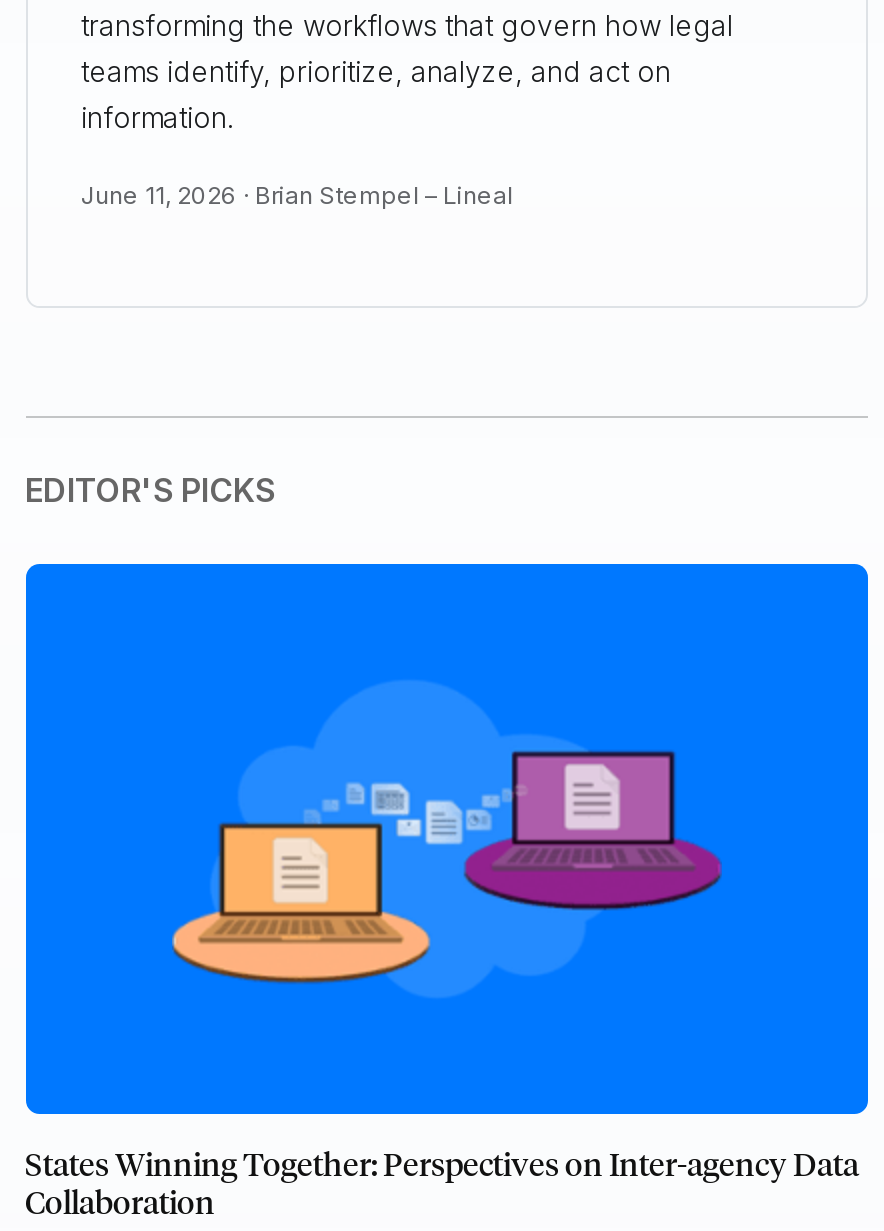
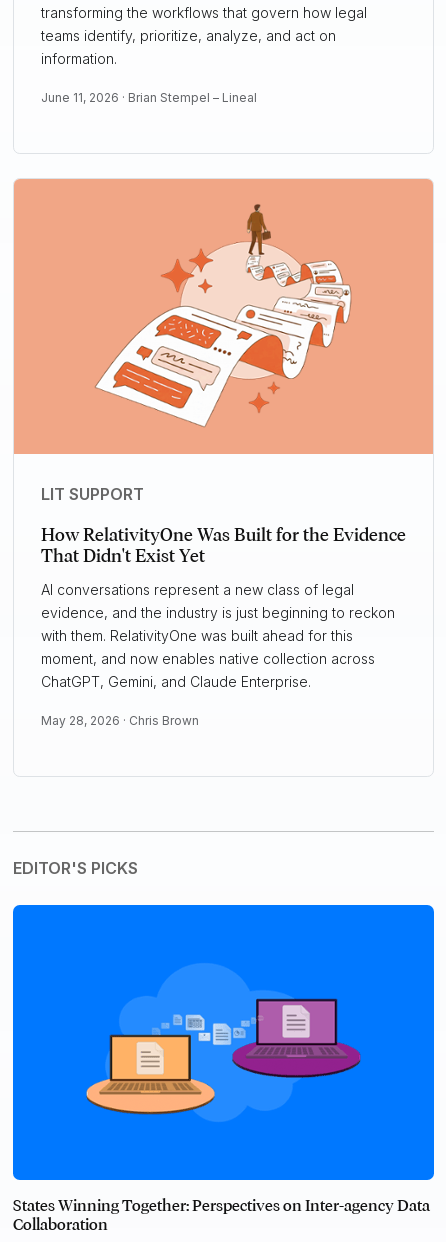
none -> [13,178,434,728] [image] | LIT SUPPORT | How RelativityOne Was Built for the Evidence | That Didn't Exist Yet | AI conversations represent a new class of legal | evidence, and the industry is just beginning to reckon | with them. RelativityOne was built ahead for this | moment, and now enables native collection across | ChatGPT, Gemini, and Claude Enterprise. | May 28, 2026 · Chris Brown

